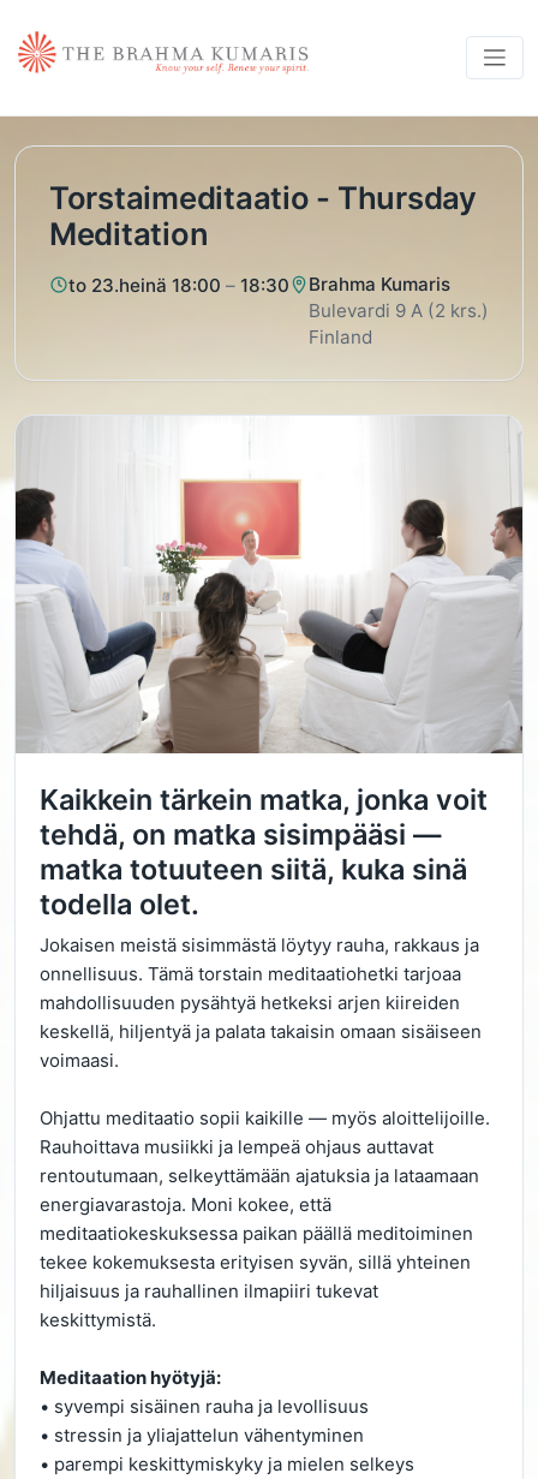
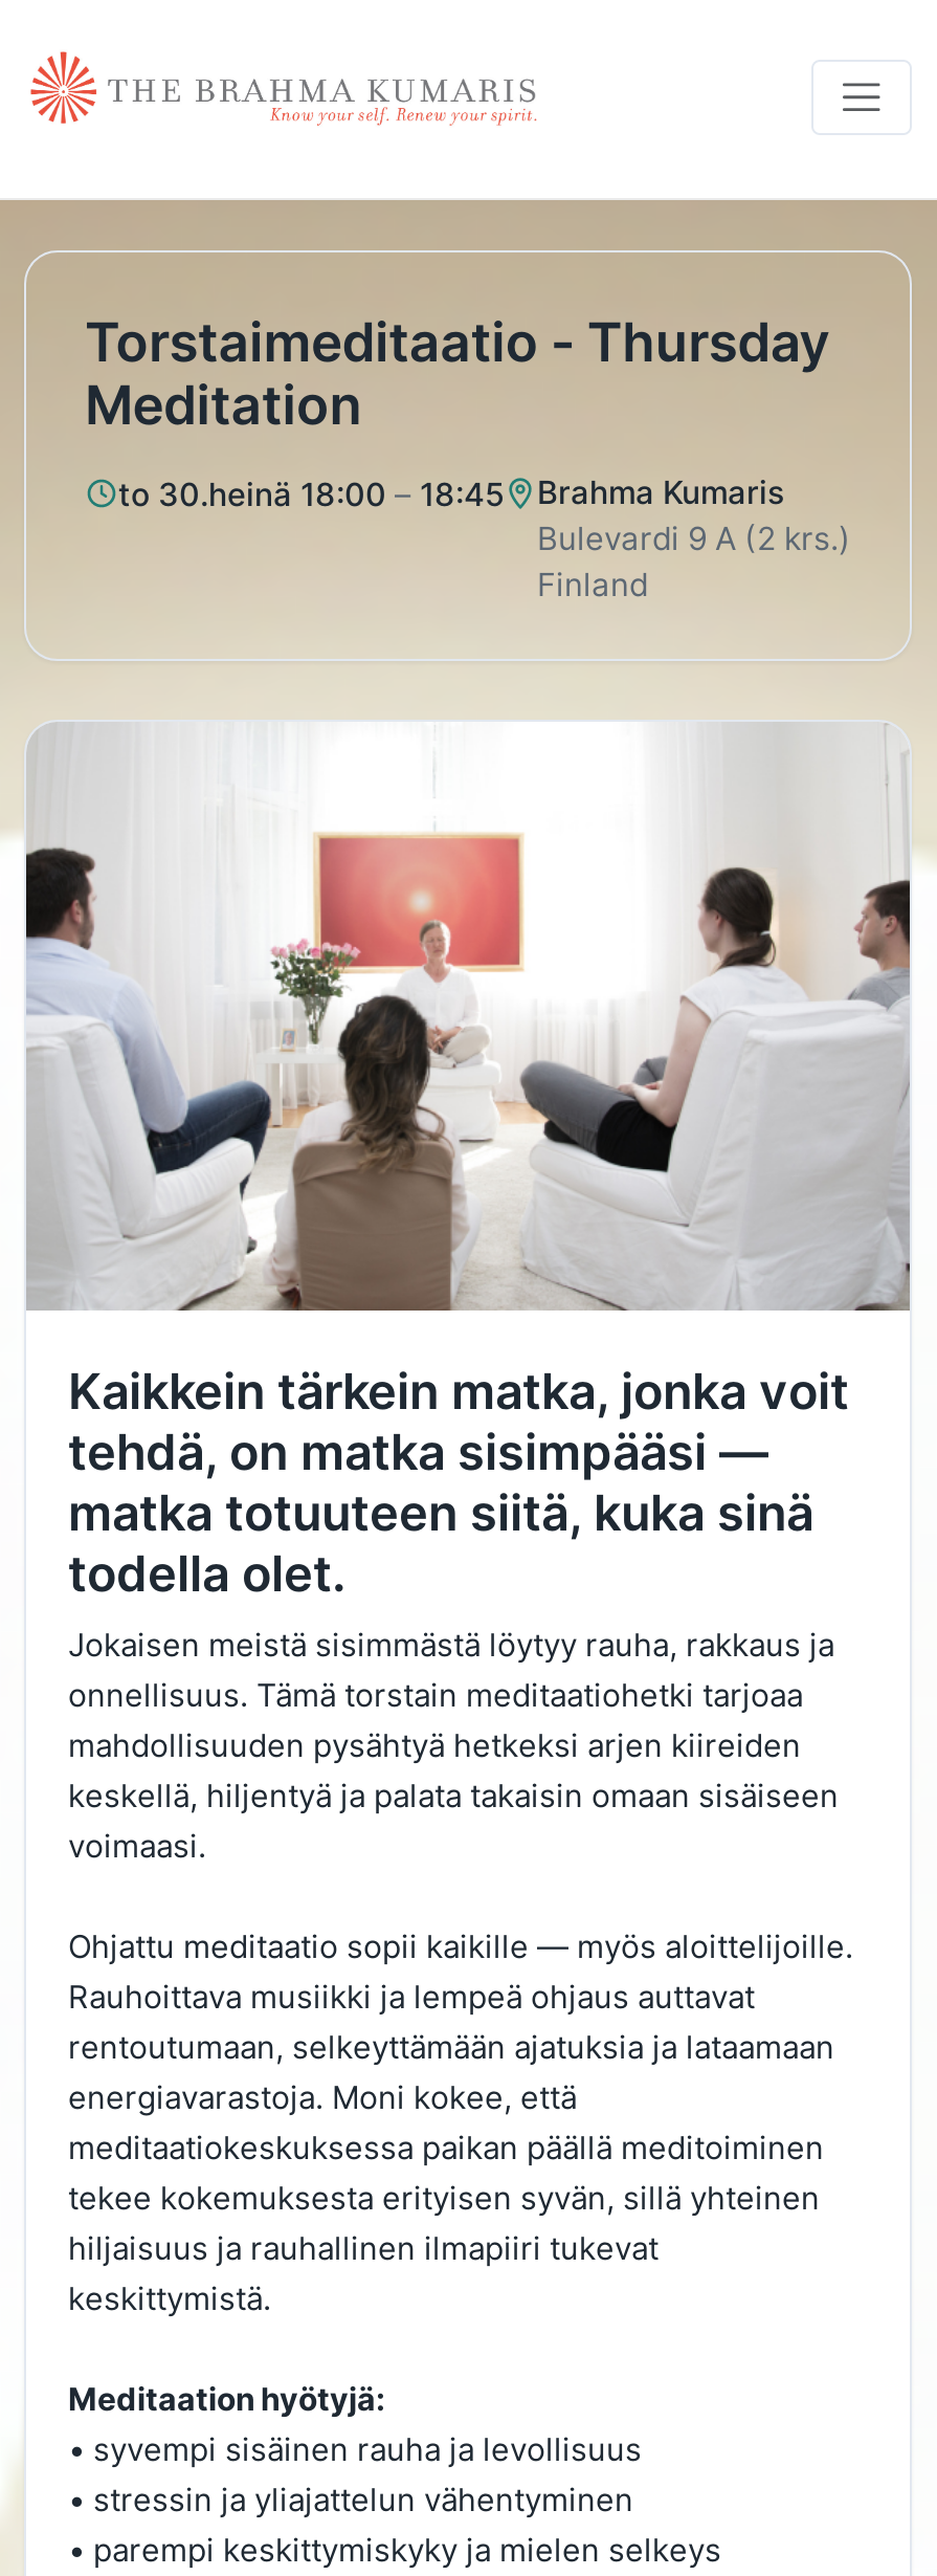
[68,273,450,297] to 23.heinä 18:00 – 18:30 Brahma Kumaris -> [118,472,784,514] to 30.heinä 18:00 – 18:45 Brahma Kumaris

